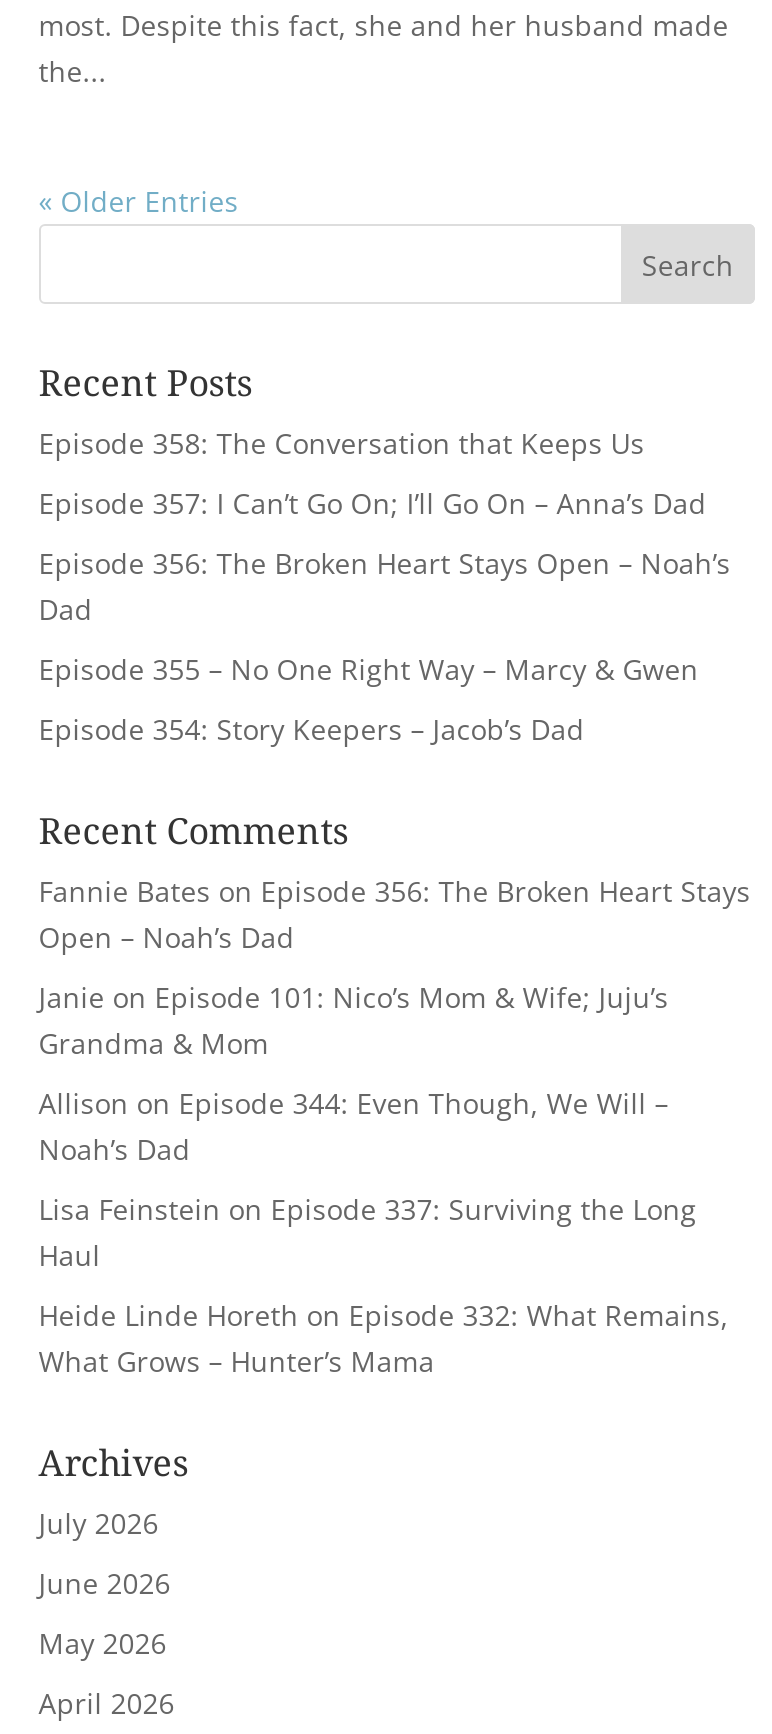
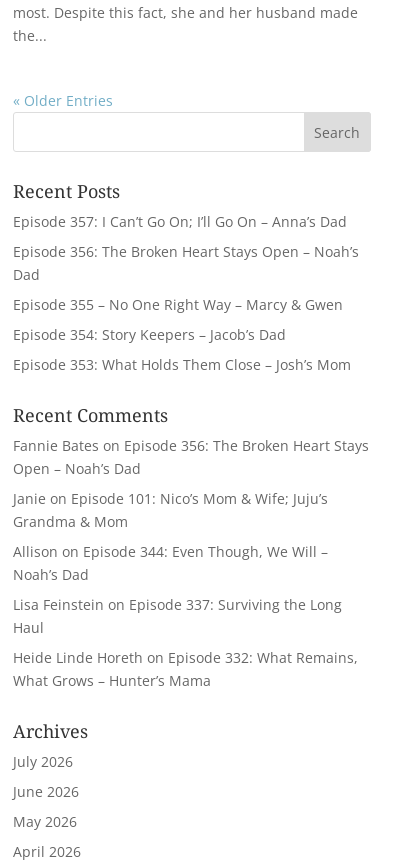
[39,424,645,462] Episode 358: The Conversation that Keeps Us -> none
moved [39,484,731,748] -> [13,212,359,344]: Episode 357: I Can’t Go On; I’ll Go On – Anna’s Dad | Episode 356: The Broken Heart Stays Open – Noah’s | Dad | Episode 355 – No One Right Way – Marcy & Gwen | Episode 354: Story Keepers – Jacob’s Dad
none -> [13,355,351,374] Episode 353: What Holds Them Close – Josh’s Mom

